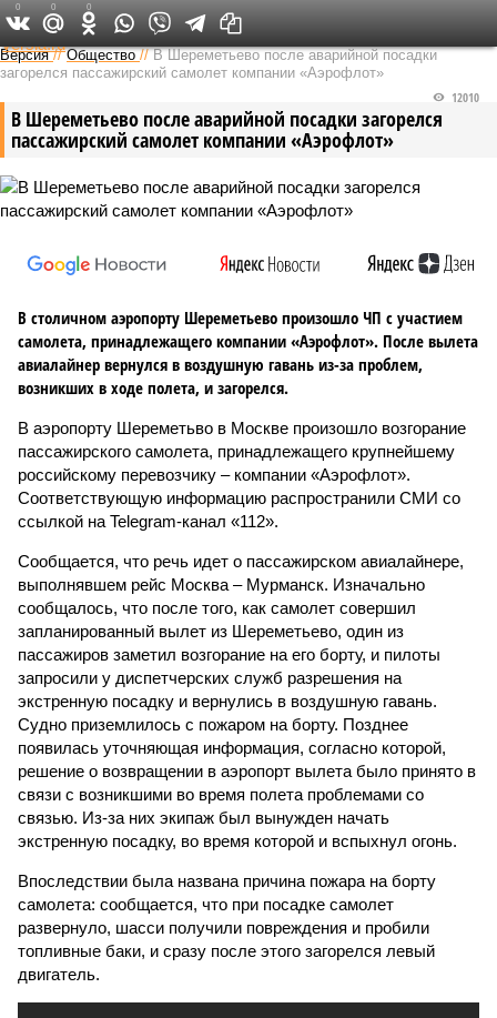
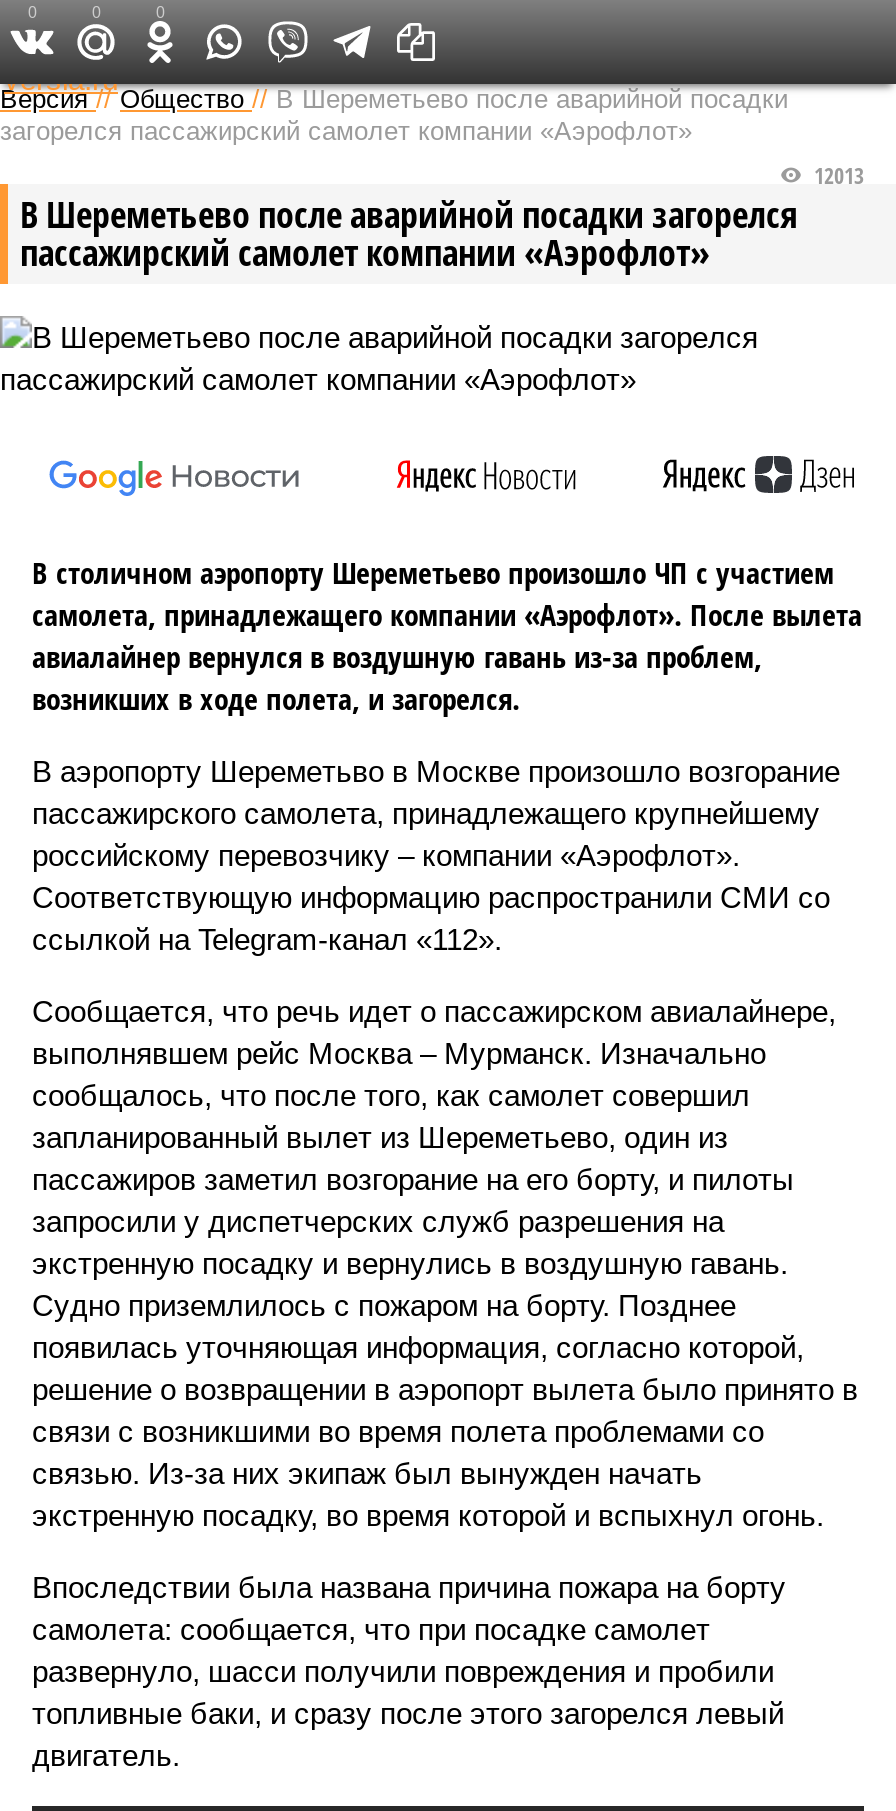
[448,89,479,105] 12010 -> [808,160,864,190] 12013

